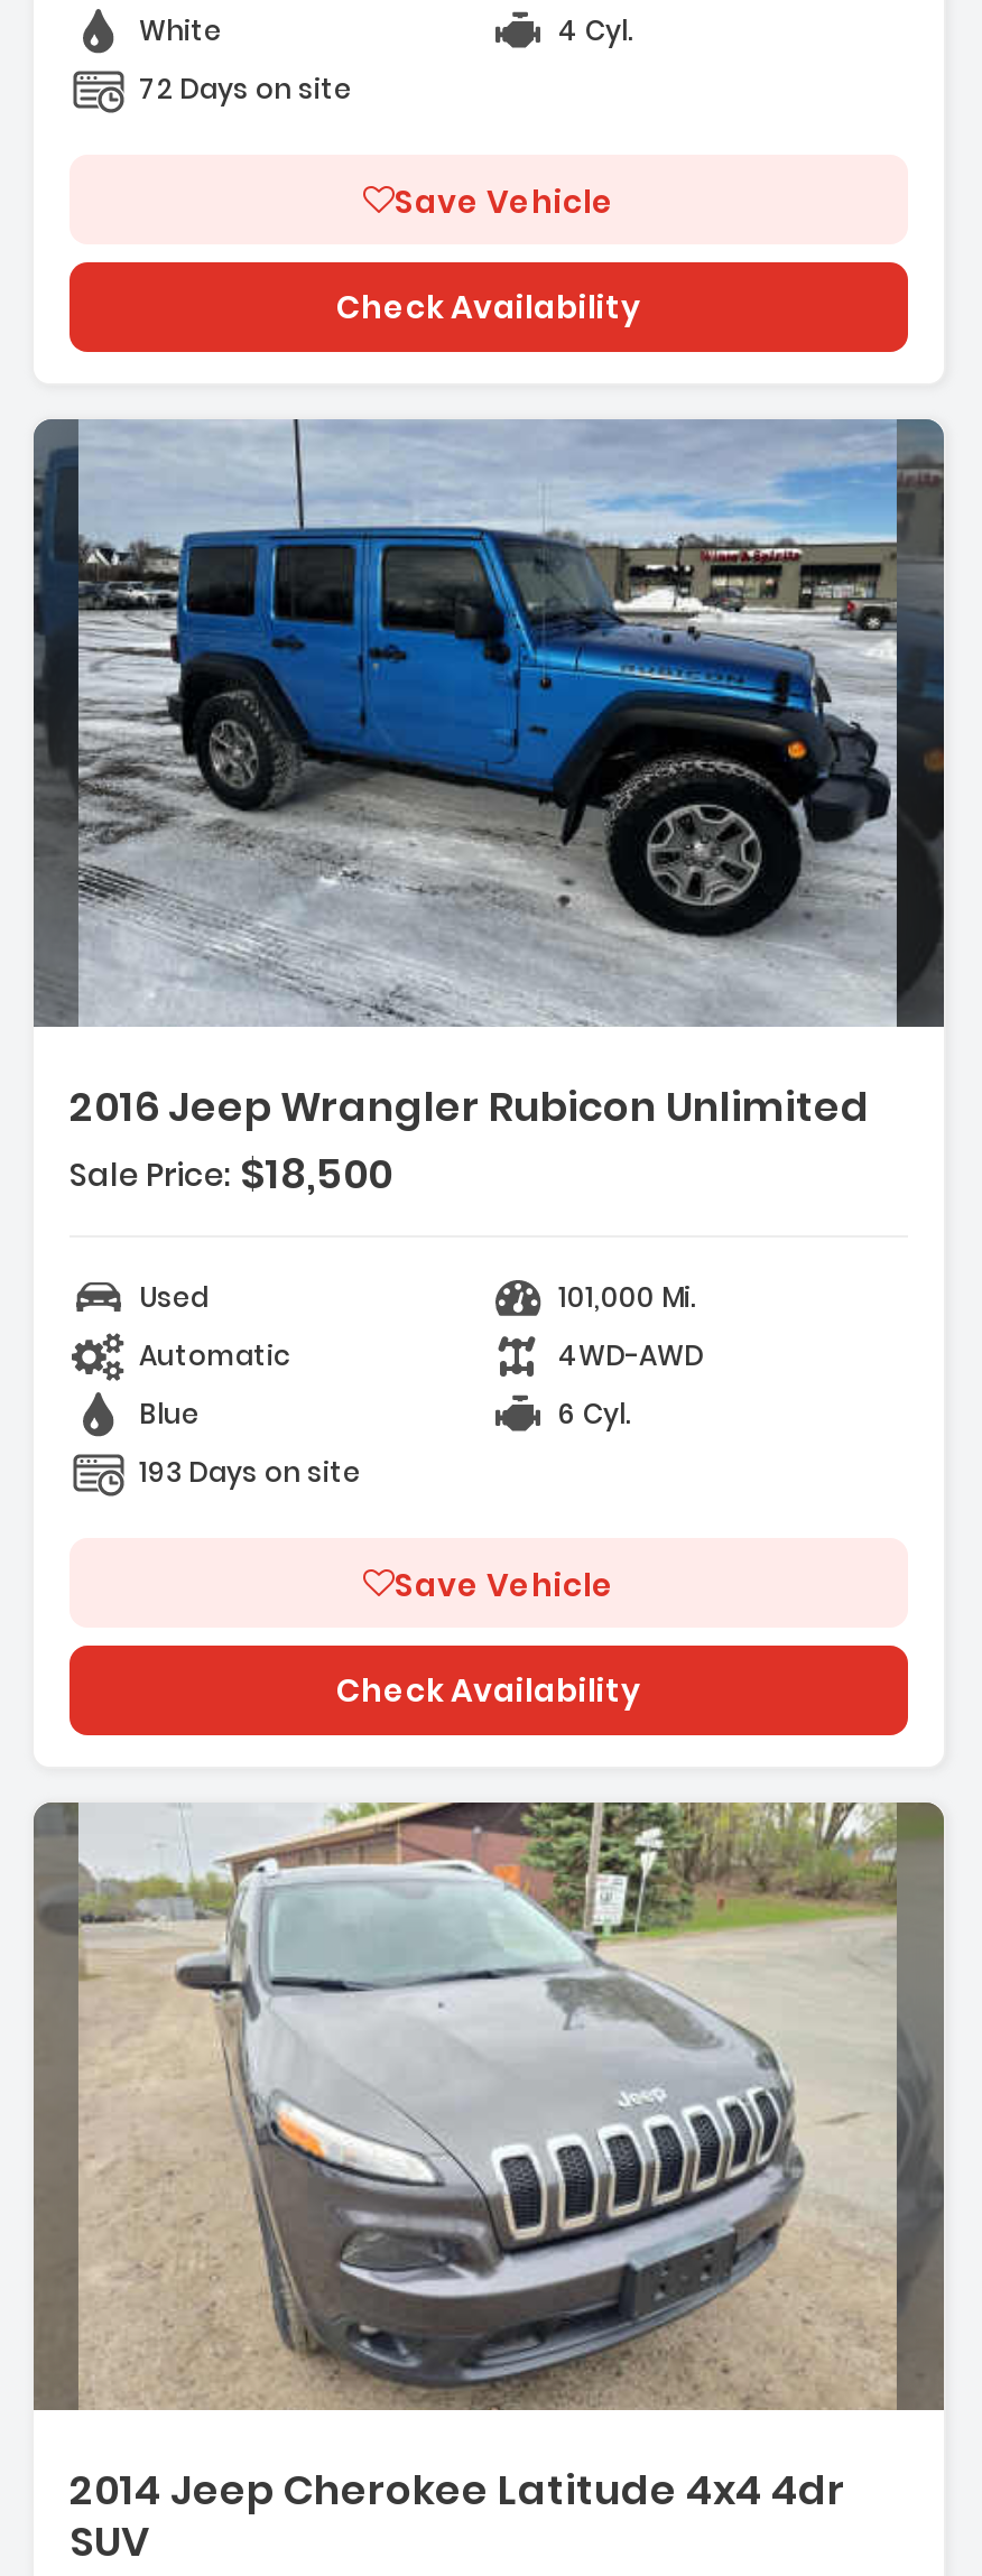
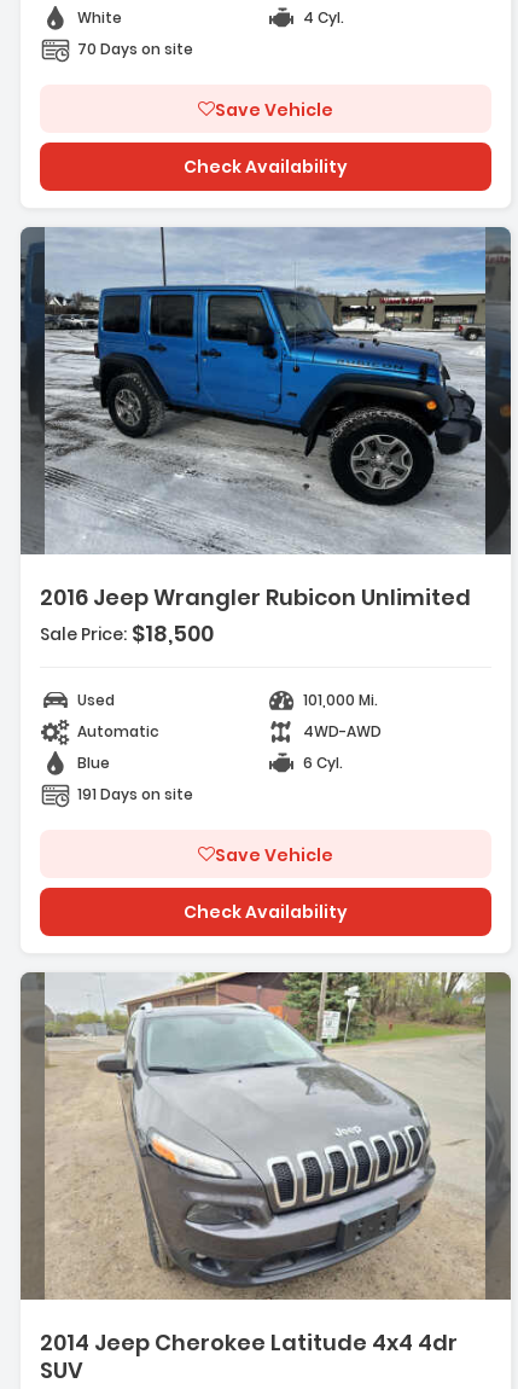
[139,70,352,109] 72 Days on site -> [77,39,193,60] 70 Days on site
[139,1454,361,1492] 193 Days on site -> [77,784,193,805] 191 Days on site

